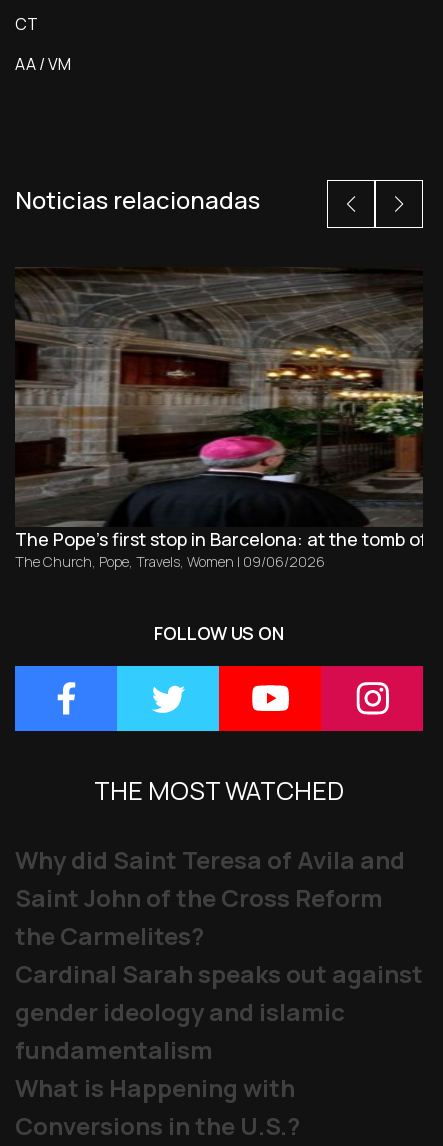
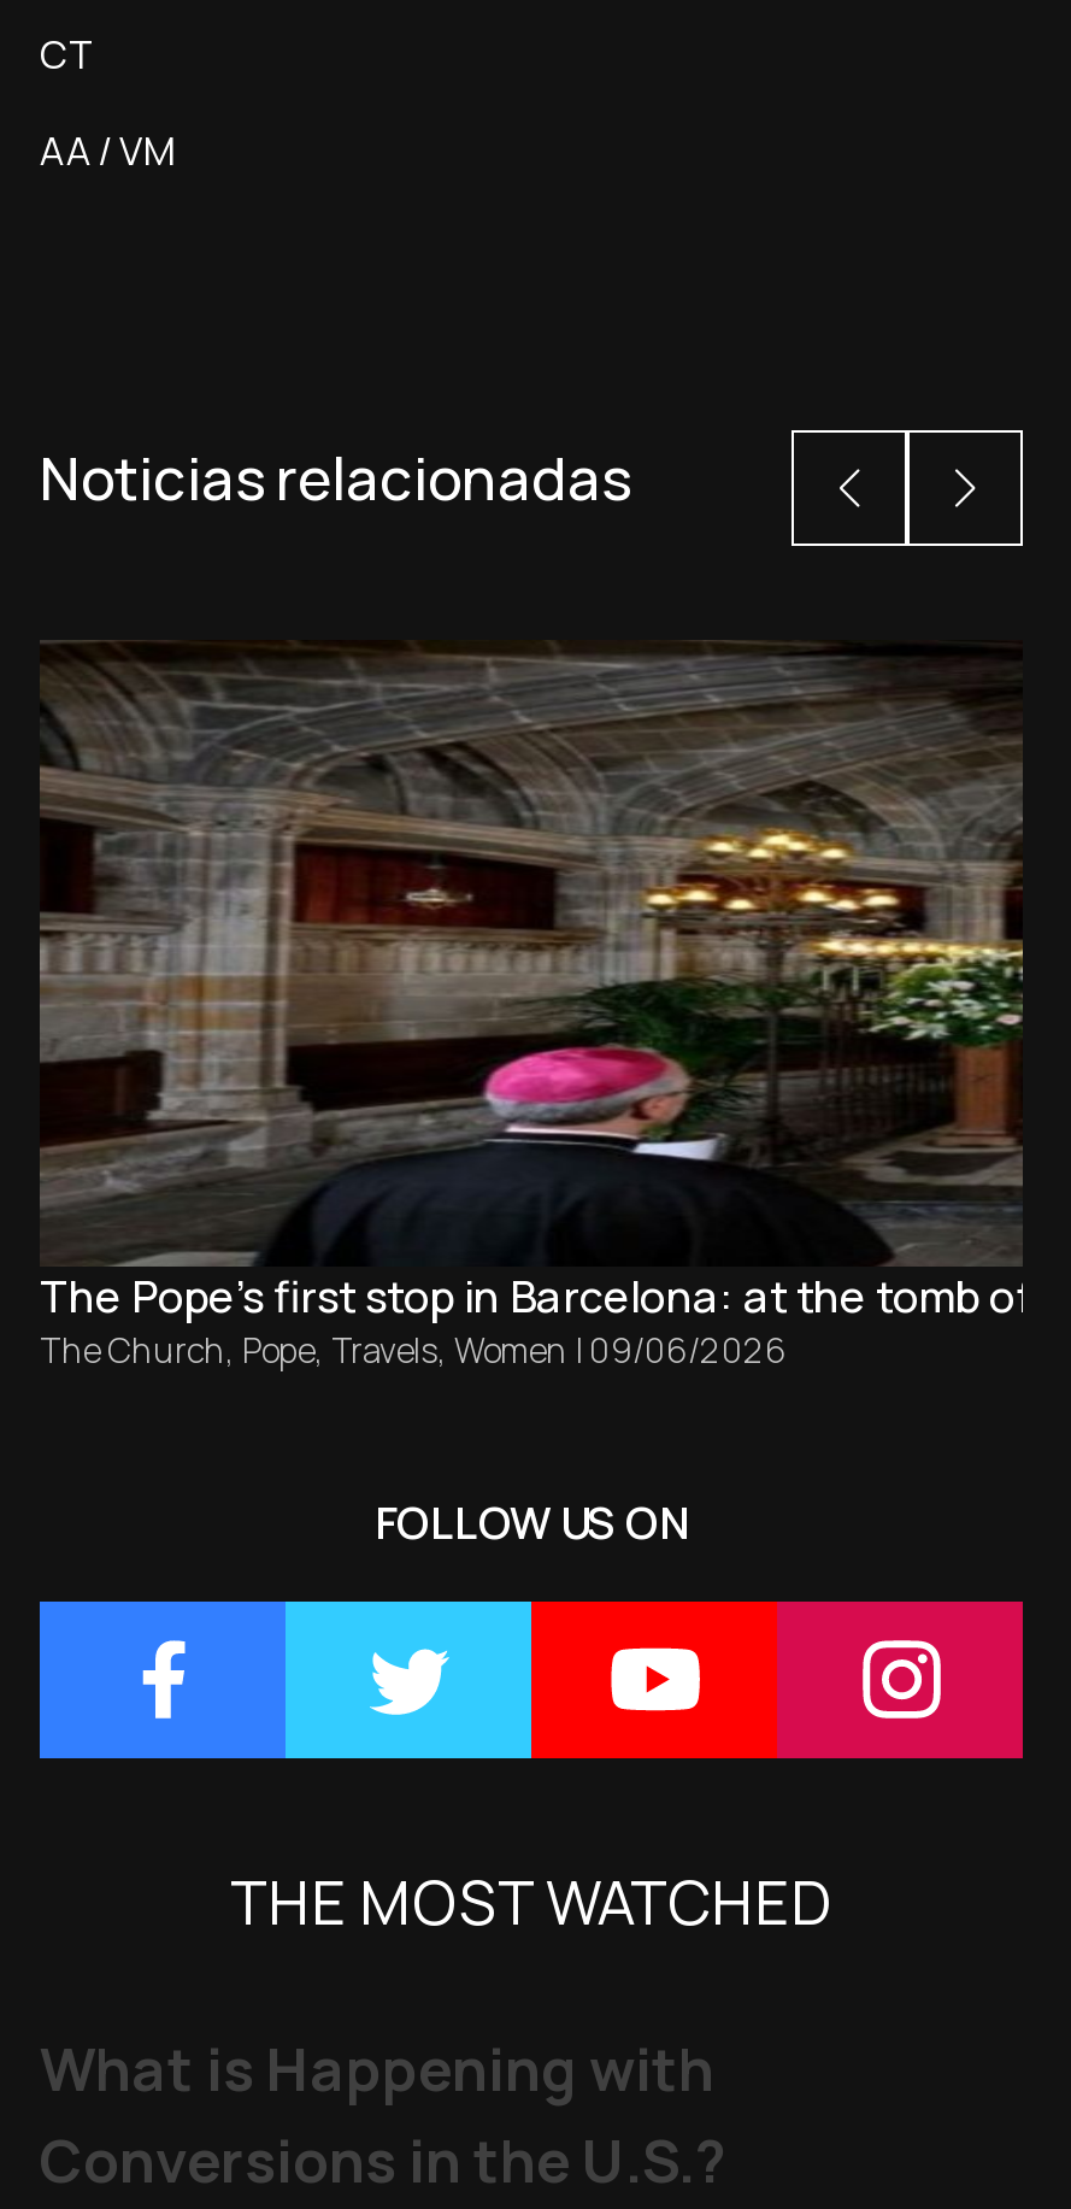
[15,843,423,1066] Why did Saint Teresa of Avila and | Saint John of the Cross Reform | the Carmelites? | Cardinal Sarah speaks out against | gender ideology and islamic | fundamentalism -> none

